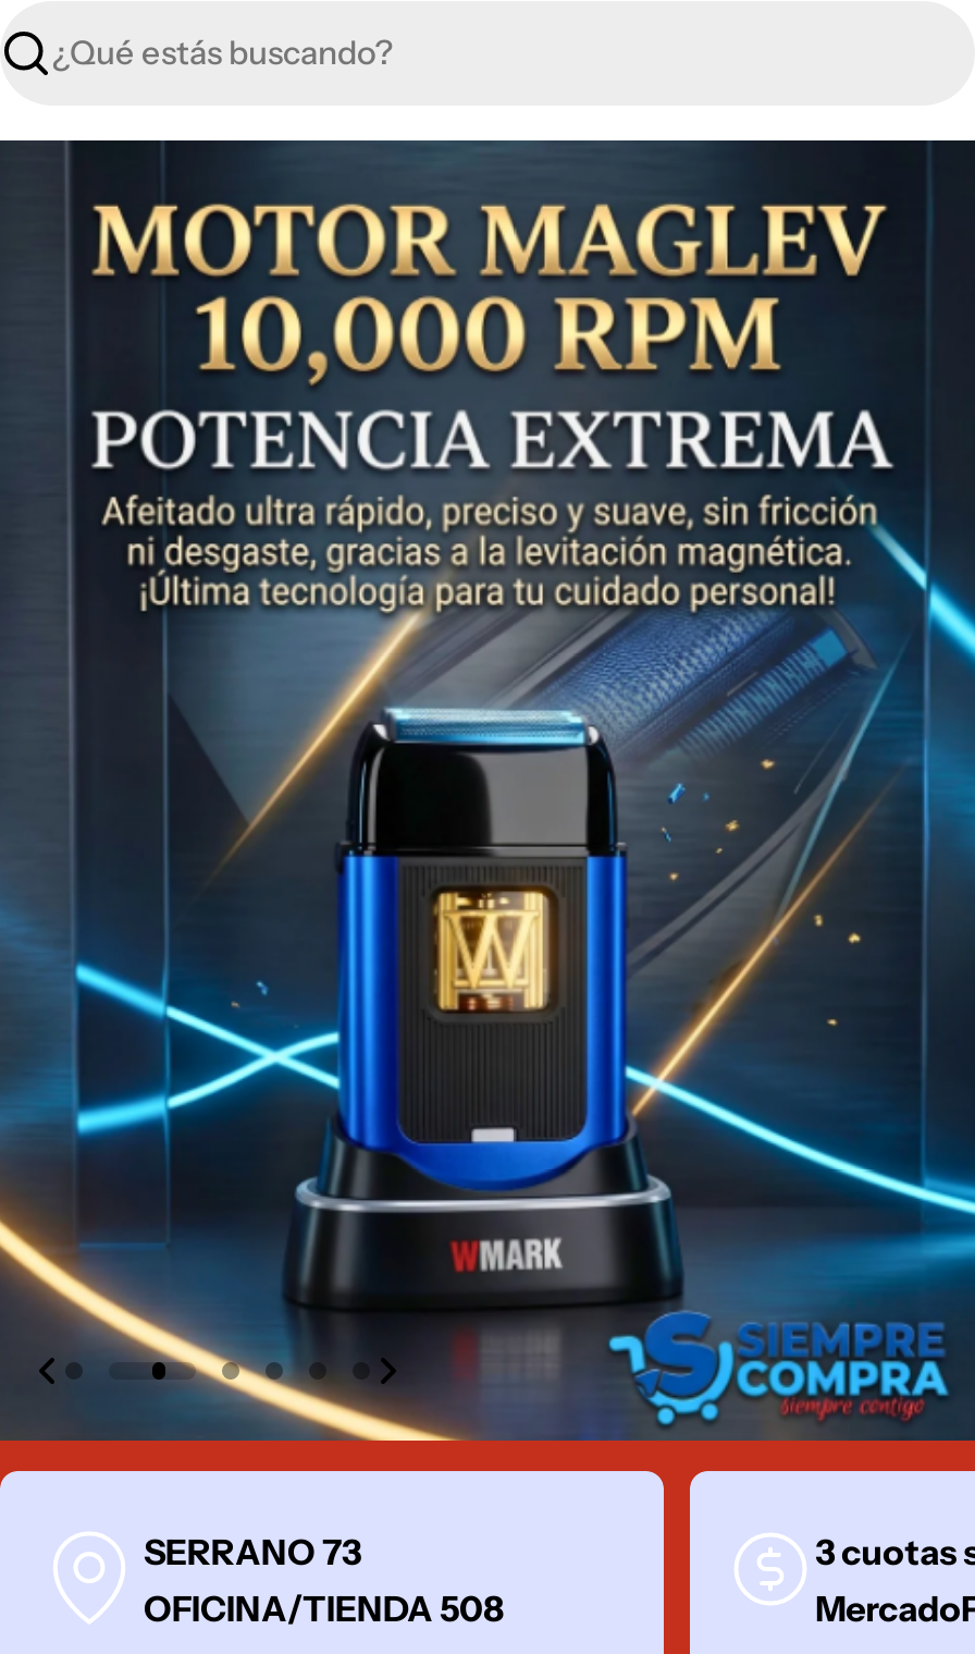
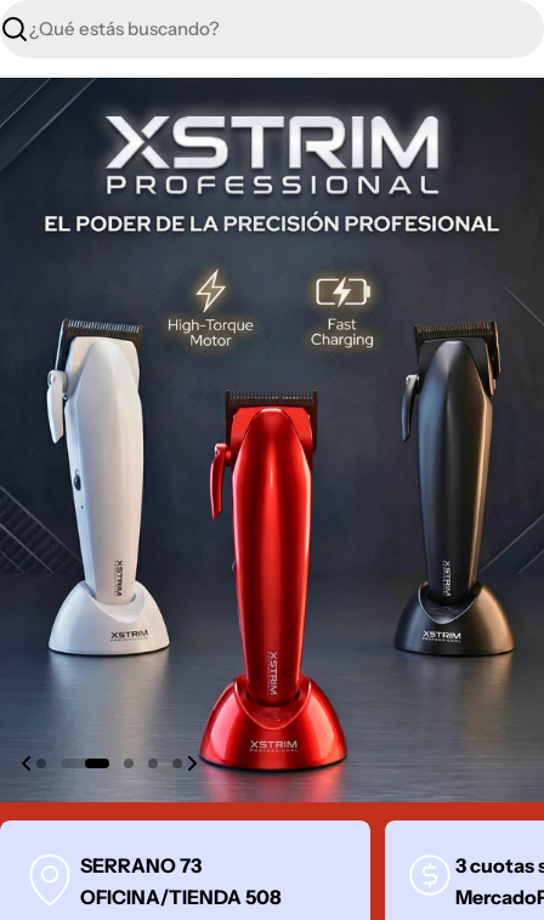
[7,139,968,1442] [image] -> [4,76,540,802] [image]

